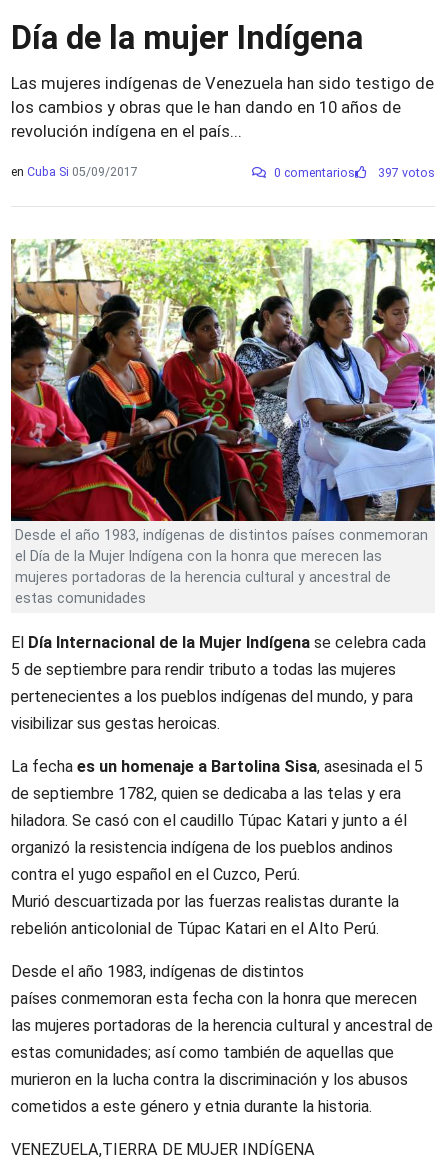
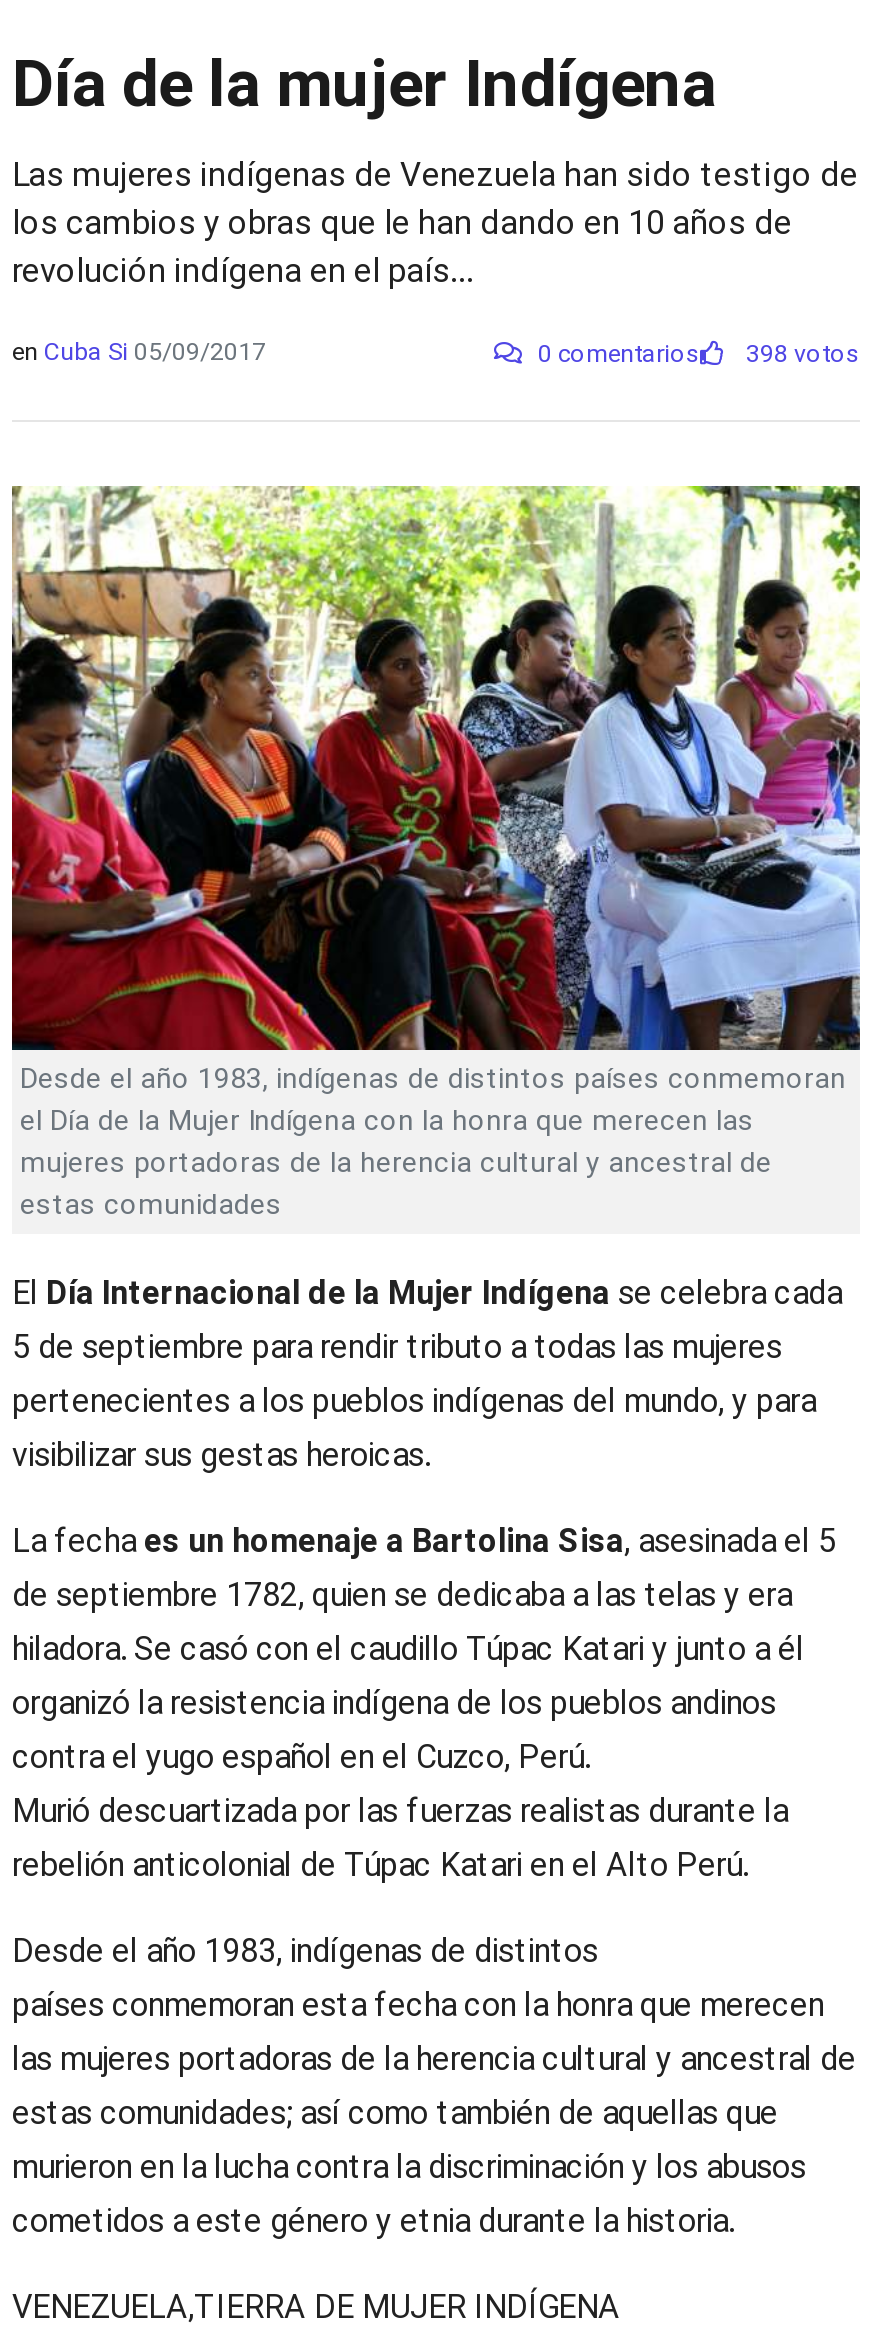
[274,166,435,180] 0 comentarios 397 votos -> [538,340,860,368] 0 comentarios 398 votos

